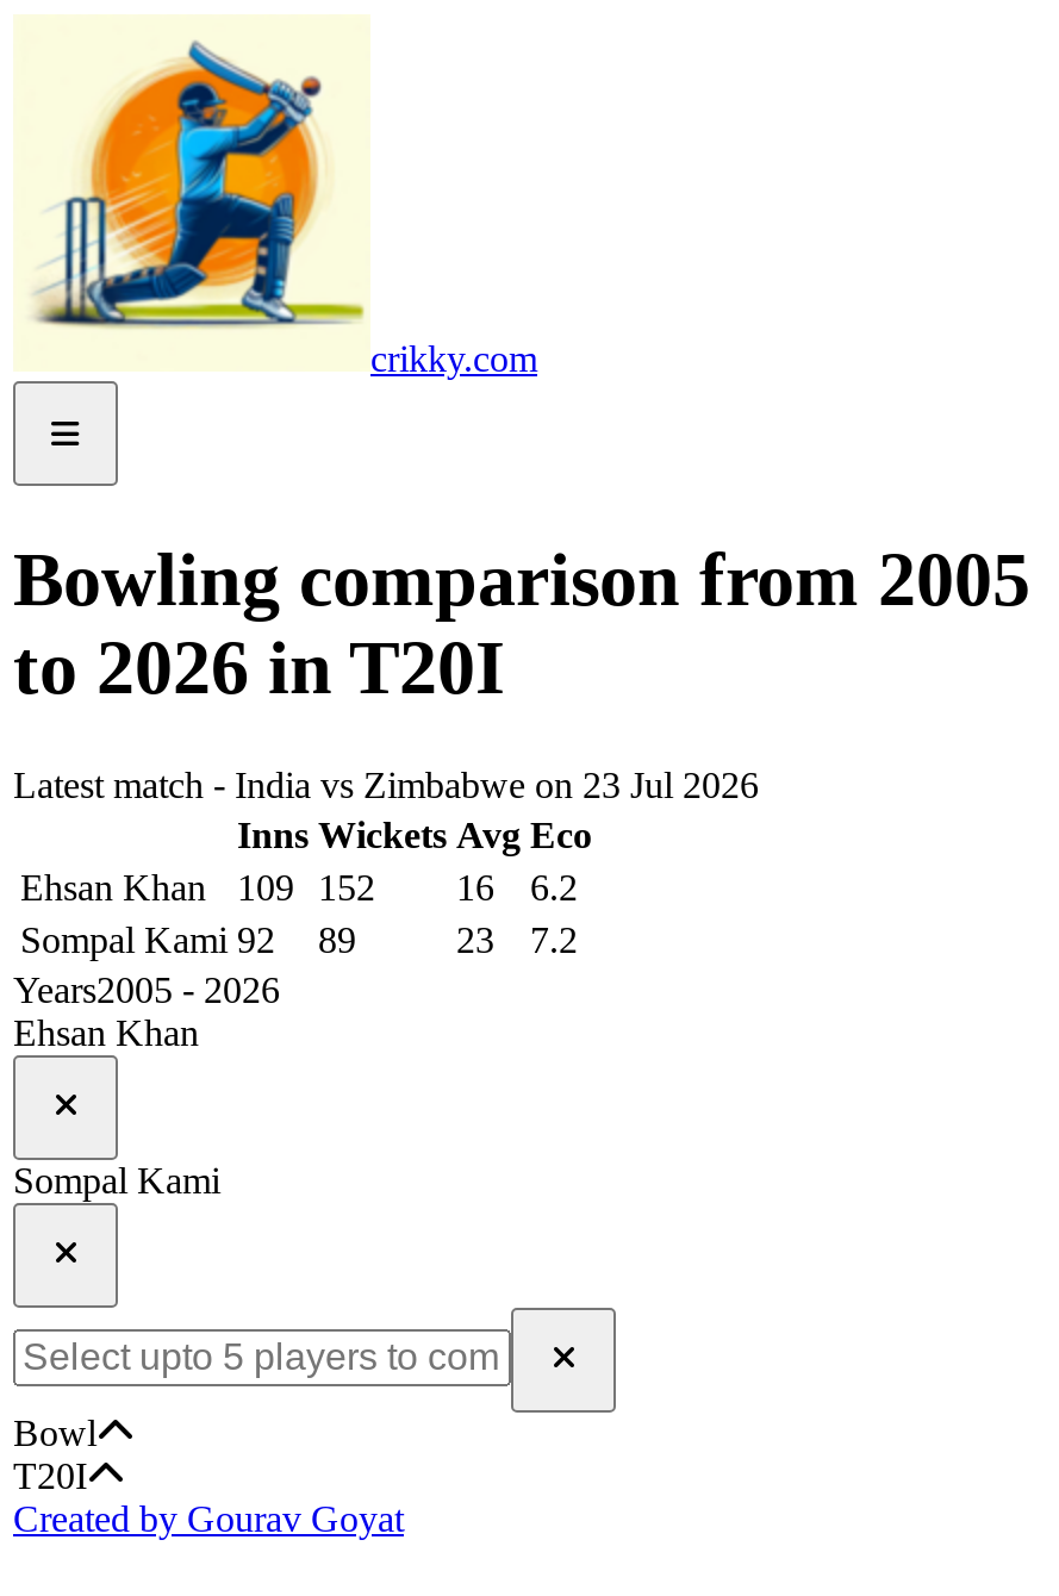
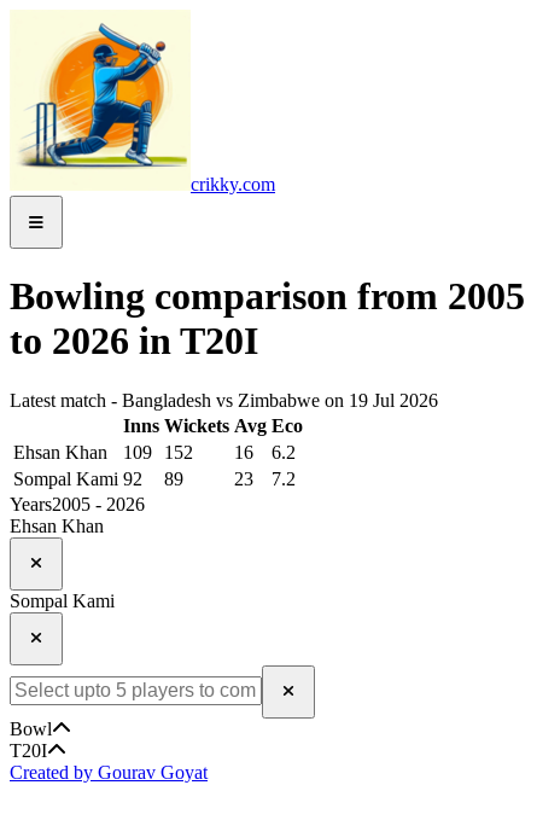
[13,764,759,805] Latest match - India vs Zimbabwe on 23 Jul 2026 -> [10,390,438,410] Latest match - Bangladesh vs Zimbabwe on 19 Jul 2026

